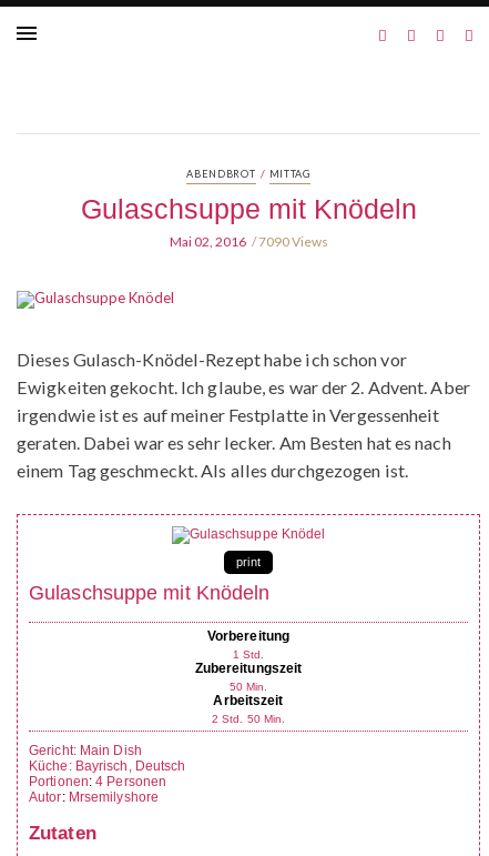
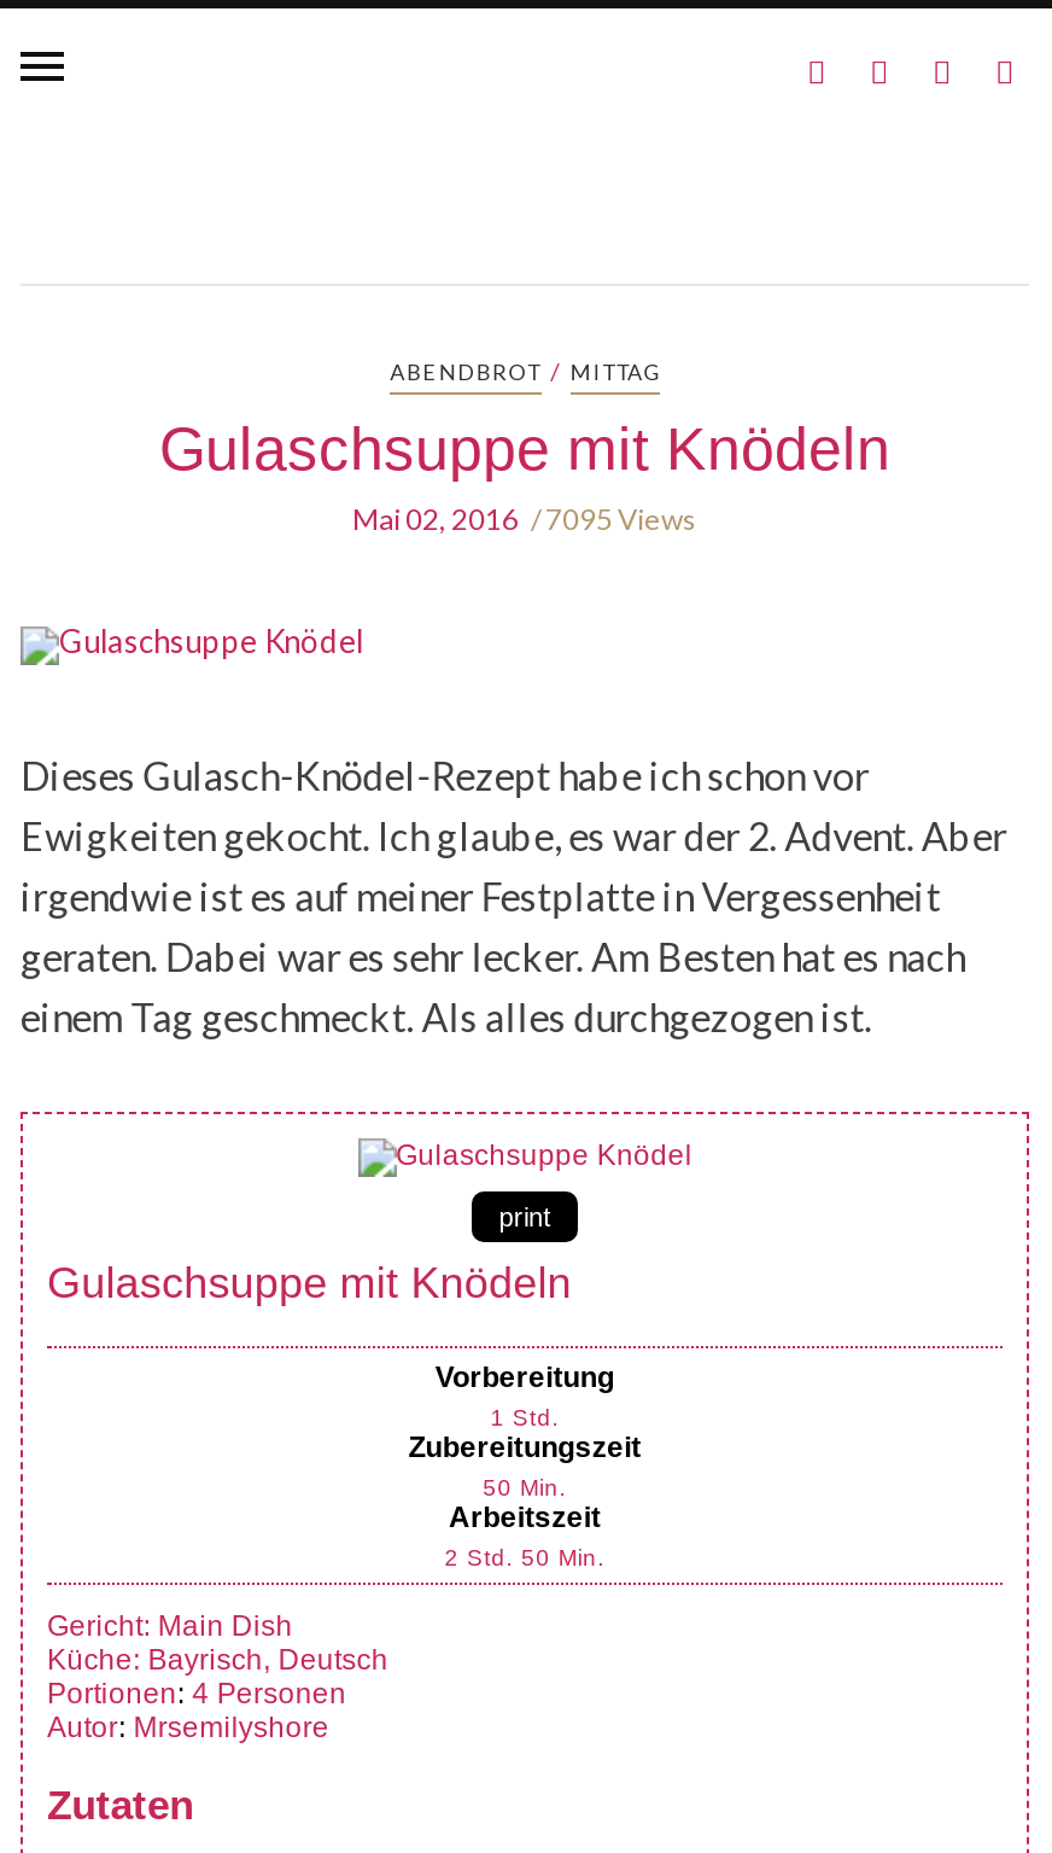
[169,233,328,250] Mai 02, 2016 7090 Views -> [352,501,697,537] Mai 02, 2016 7095 Views

